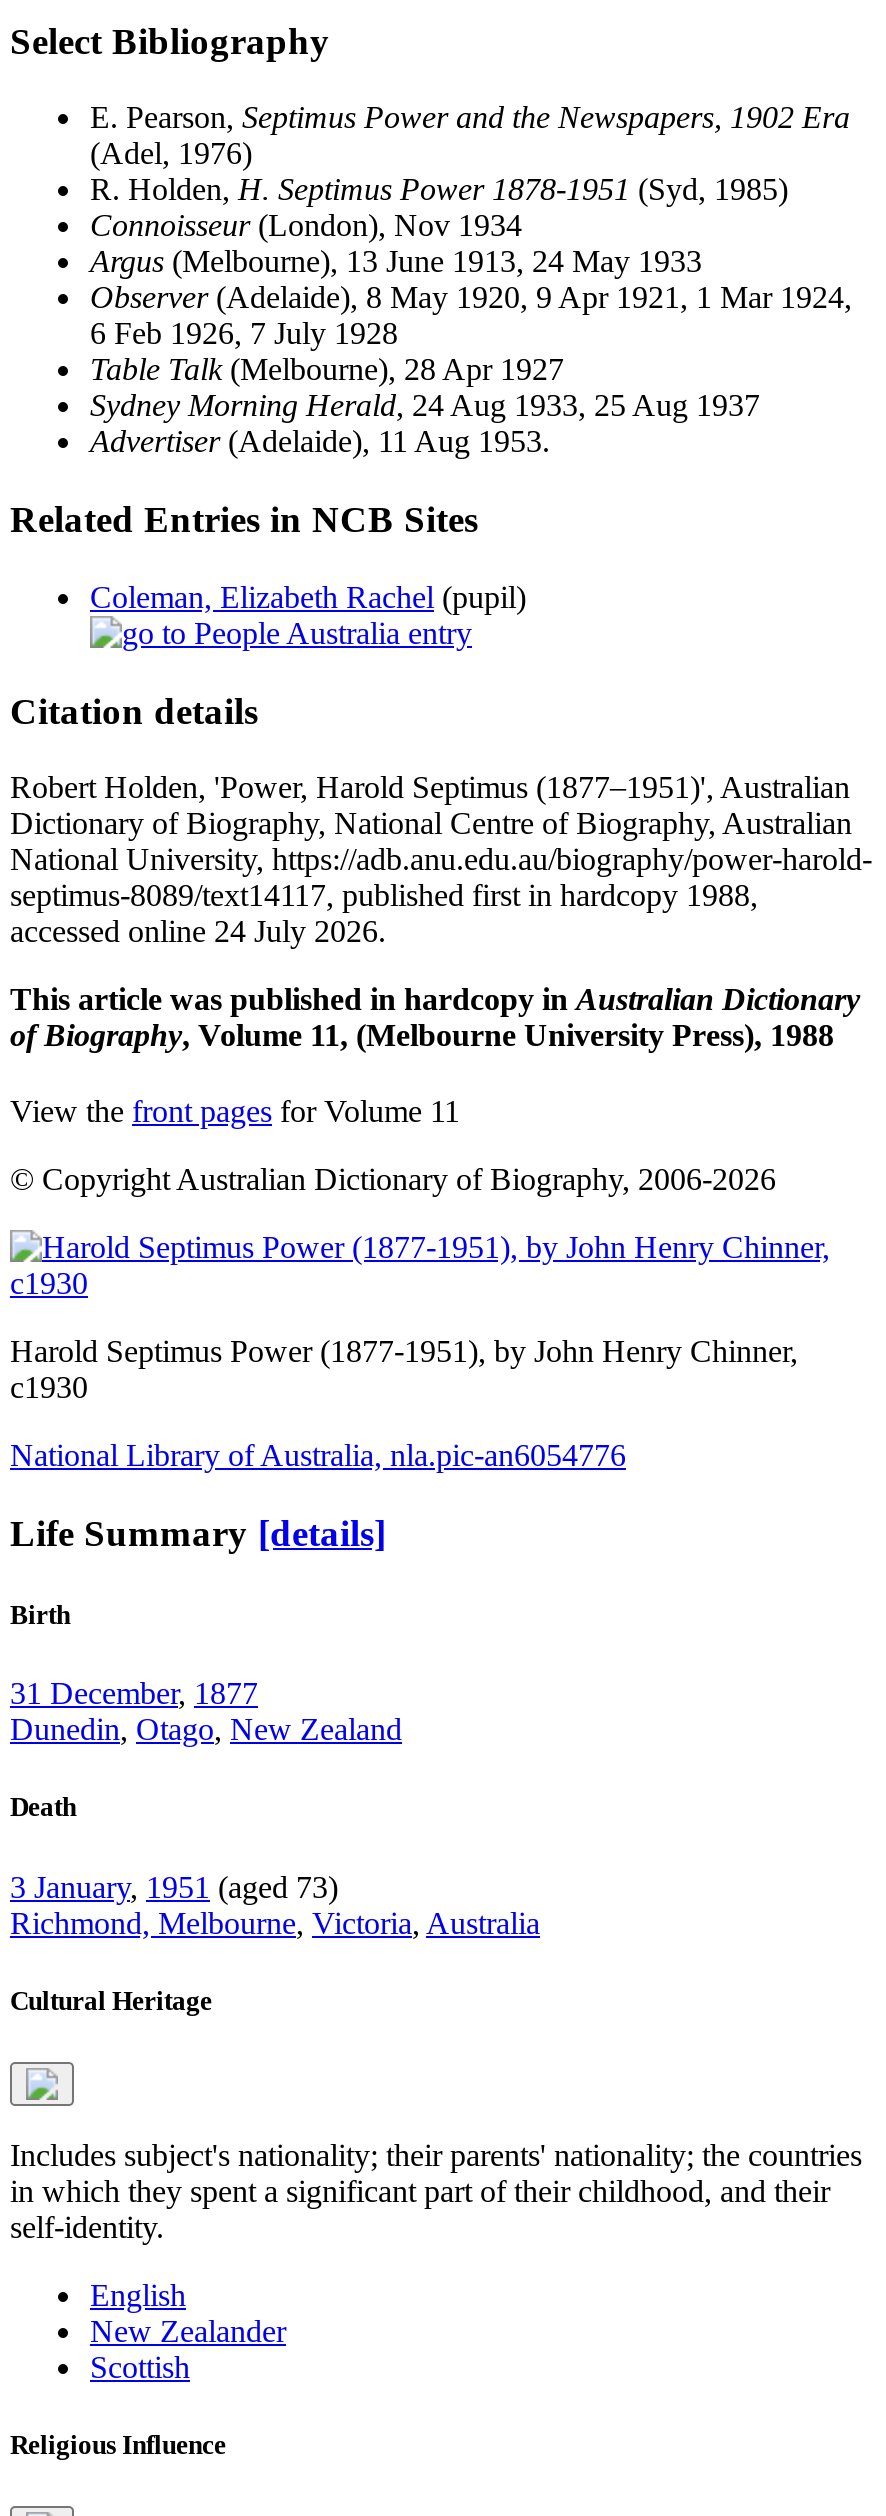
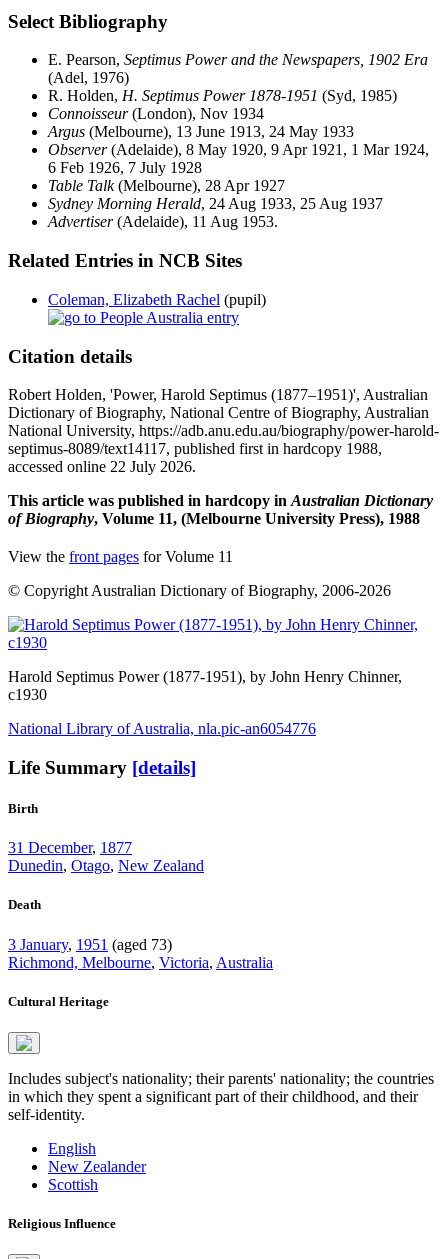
[10,914,386,948] accessed online 24 July 2026. -> [8,458,196,475] accessed online 22 July 2026.

